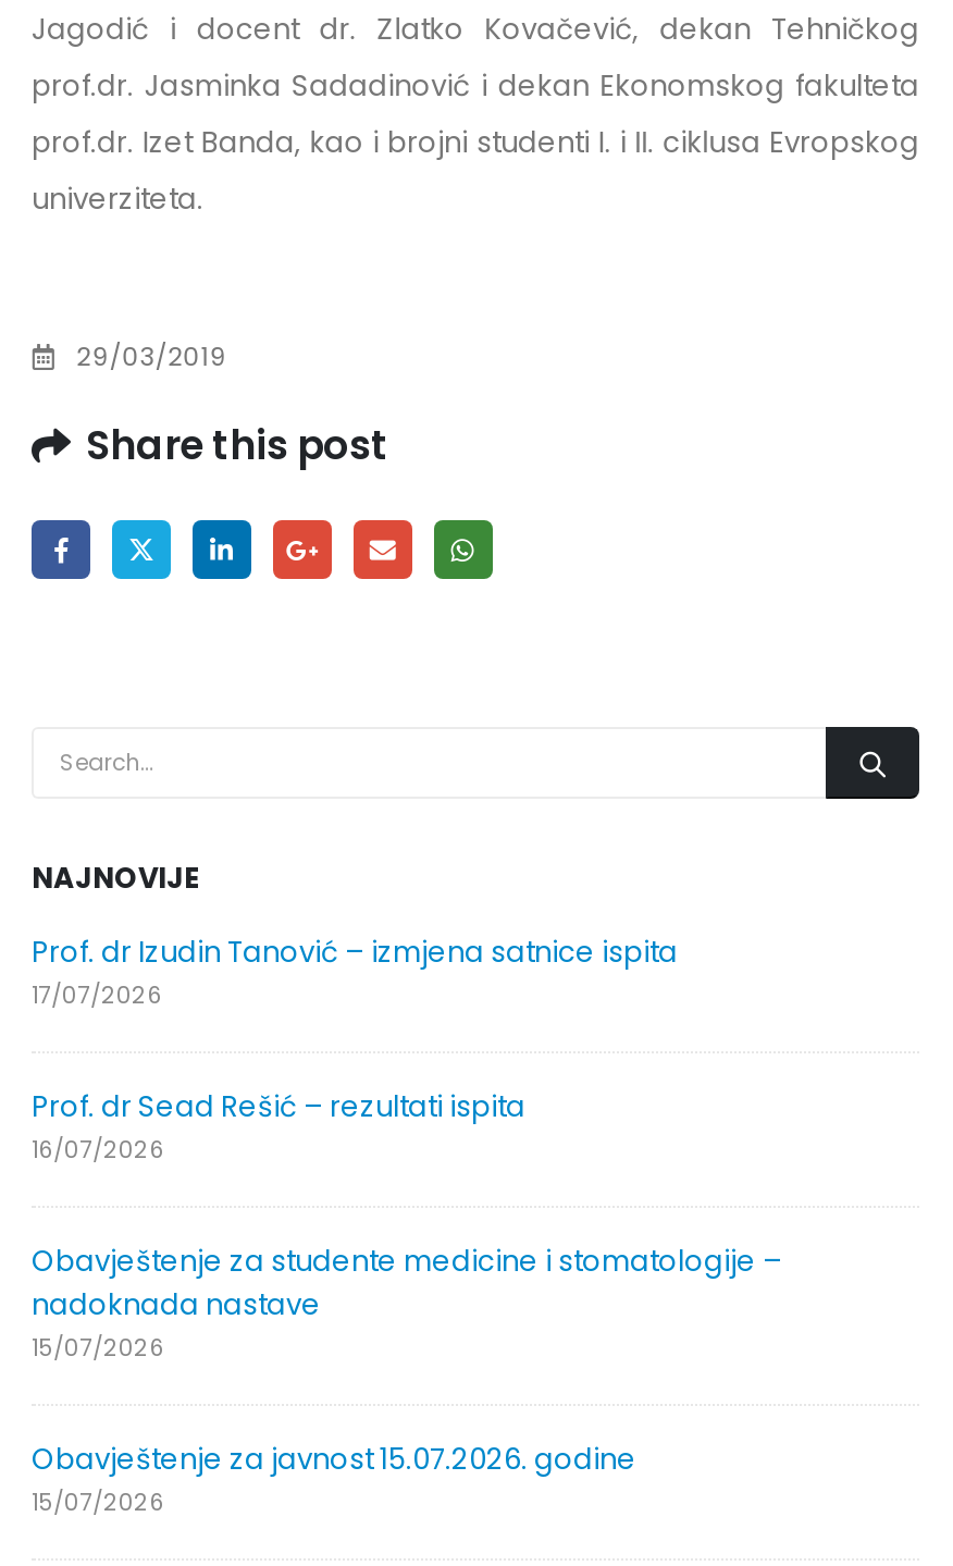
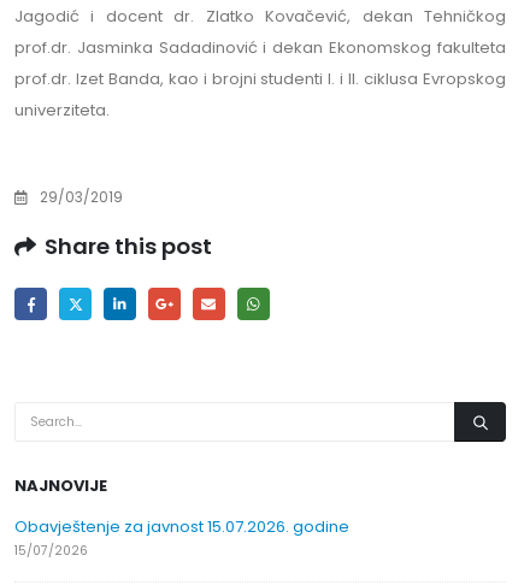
[32,932,782,1365] Prof. dr Izudin Tanović – izmjena satnice ispita | 17/07/2026 | Prof. dr Sead Rešić – rezultati ispita | 16/07/2026 | Obavještenje za studente medicine i stomatologije – | nadoknada nastave | 15/07/2026 -> none

